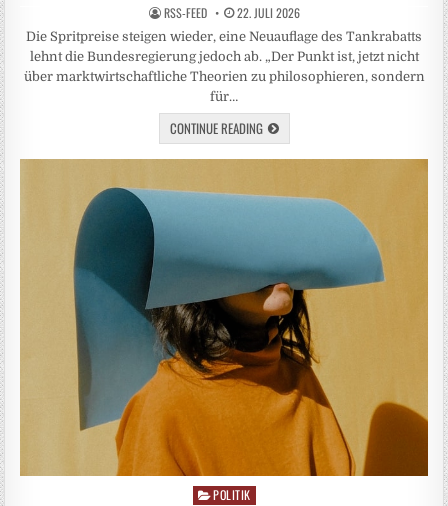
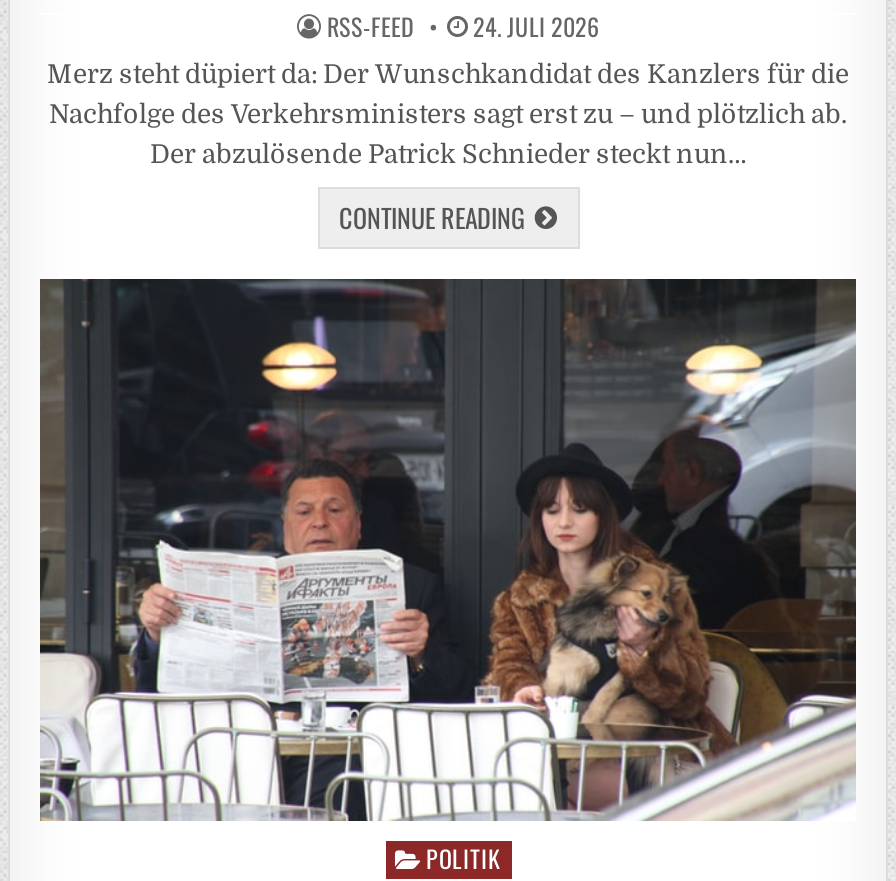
[163,4,299,21] RSS-FEED 22. JULI 2026 -> [327,9,599,43] RSS-FEED 24. JULI 2026
[23,29,424,104] Die Spritpreise steigen wieder, eine Neuauflage des Tankrabatts | lehnt die Bundesregierung jedoch ab. „Der Punkt ist, jetzt nicht | über marktwirtschaftliche Theorien zu philosophieren, sondern | für… -> [47,59,849,169] Merz steht düpiert da: Der Wunschkandidat des Kanzlers für die | Nachfolge des Verkehrsministers sagt erst zu – und plötzlich ab. | Der abzulösende Patrick Schnieder steckt nun…
[19,158,429,477] [image] -> [38,276,858,822] [image]

